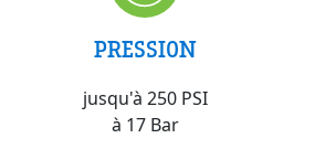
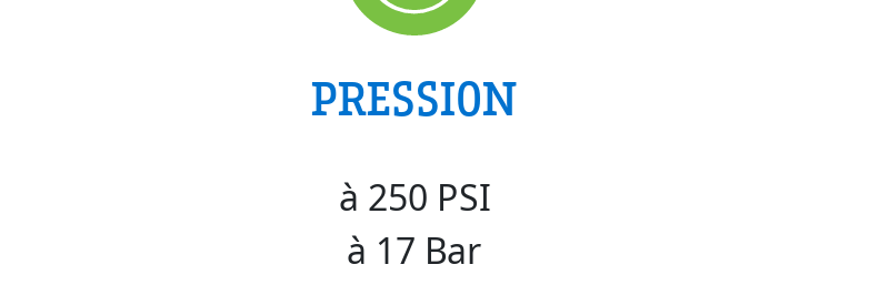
[82,87,207,111] jusqu'à 250 PSI -> [339,174,490,223] à 250 PSI

